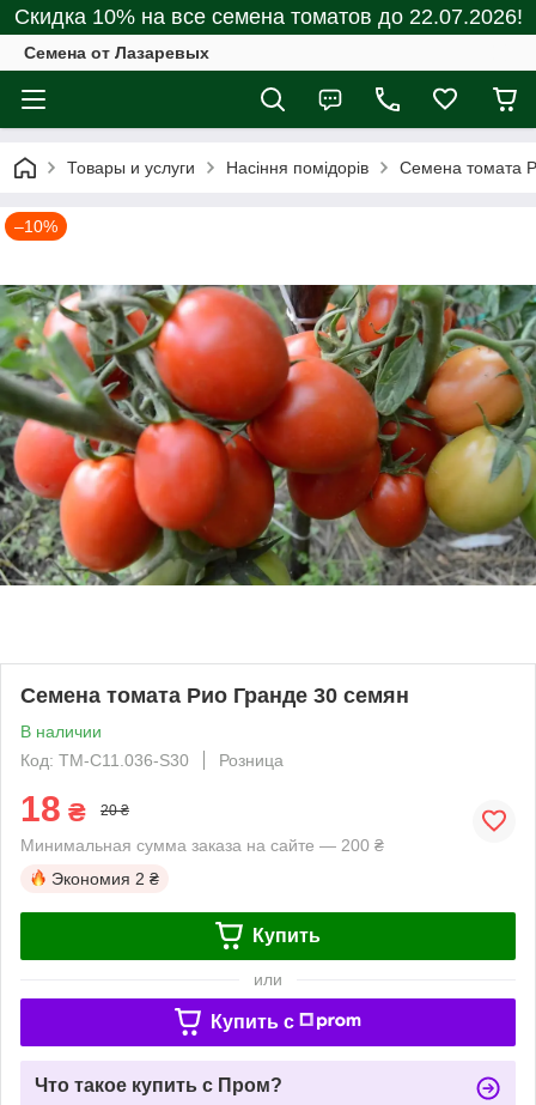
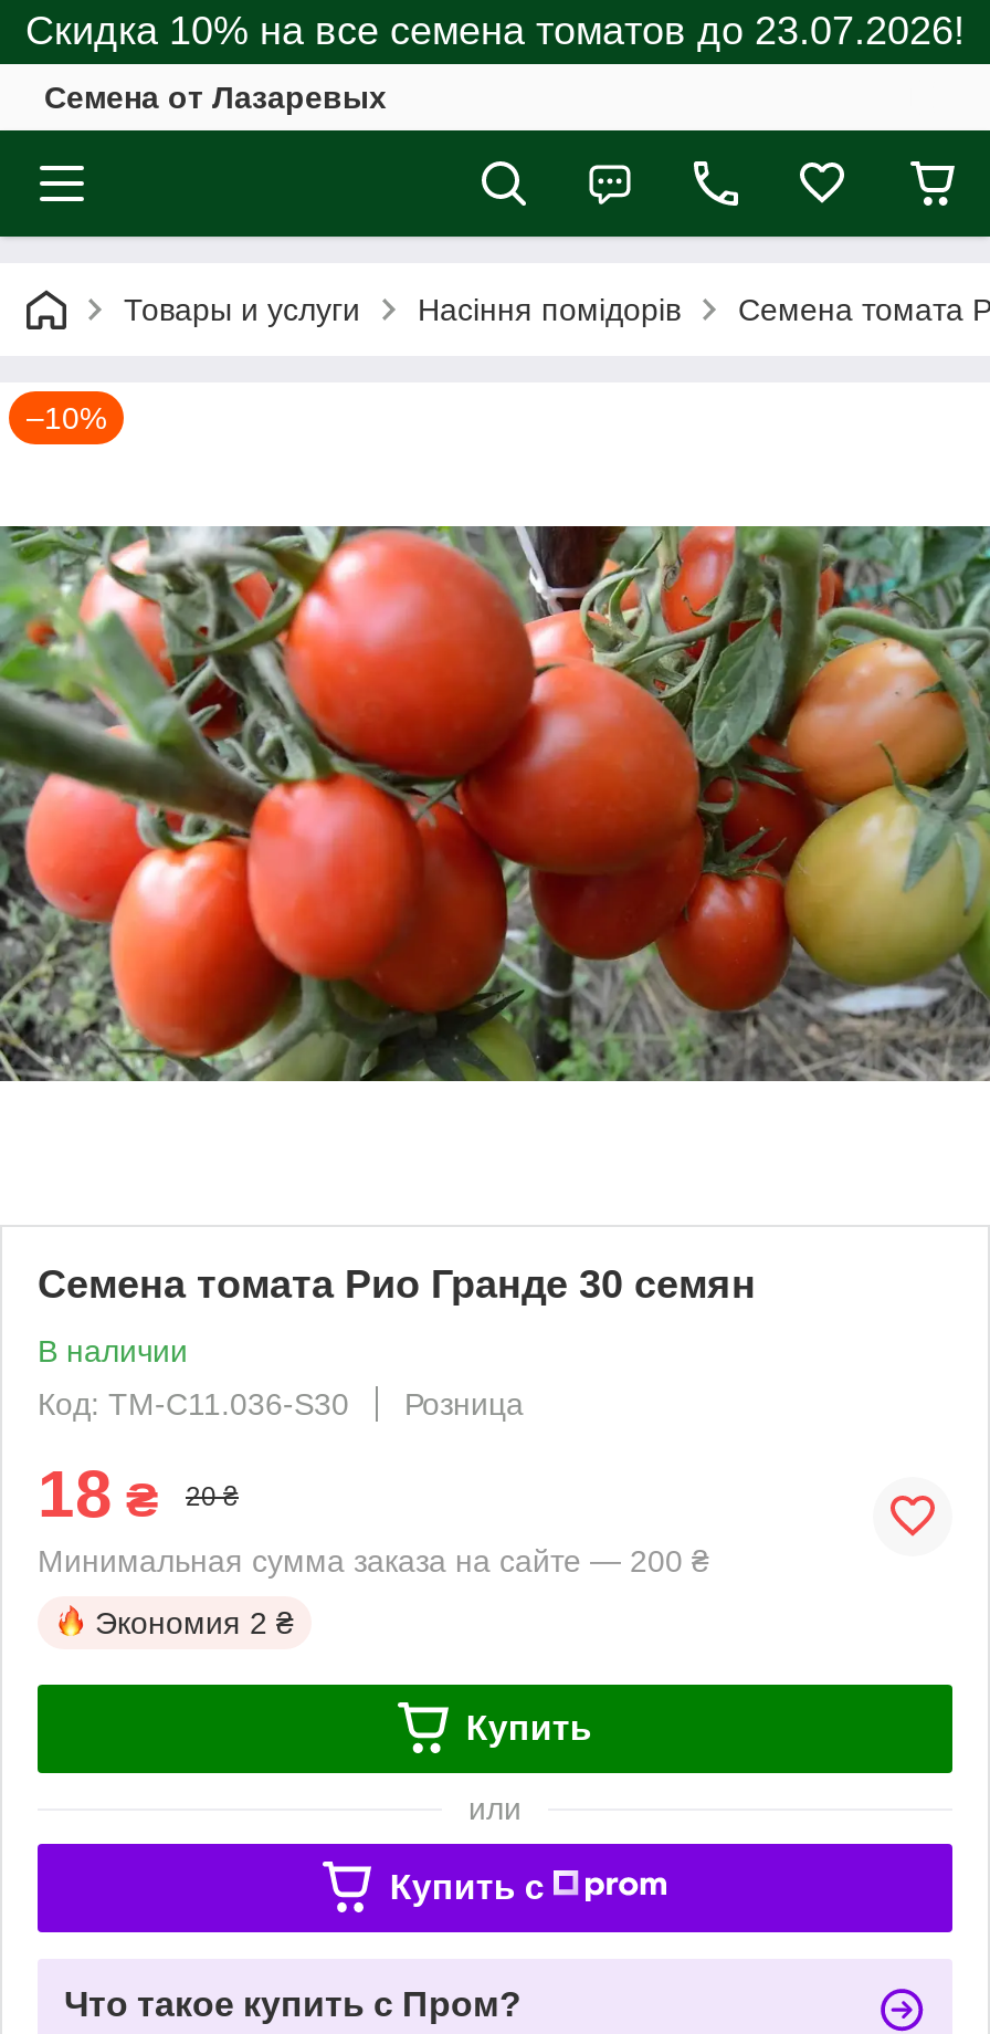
[14,5,522,29] Скидка 10% на все семена томатов до 22.07.2026! -> [25,9,965,53] Скидка 10% на все семена томатов до 23.07.2026!

